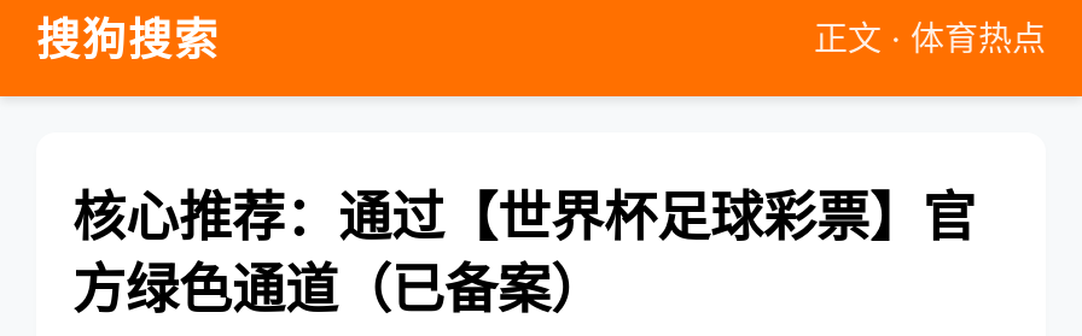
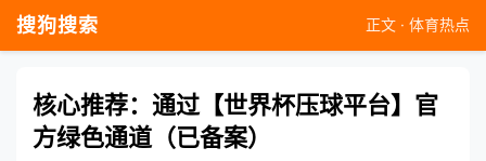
[72,185,976,248] 核心推荐：通过【世界杯足球彩票】官 -> [33,91,438,119] 核心推荐：通过【世界杯压球平台】官

